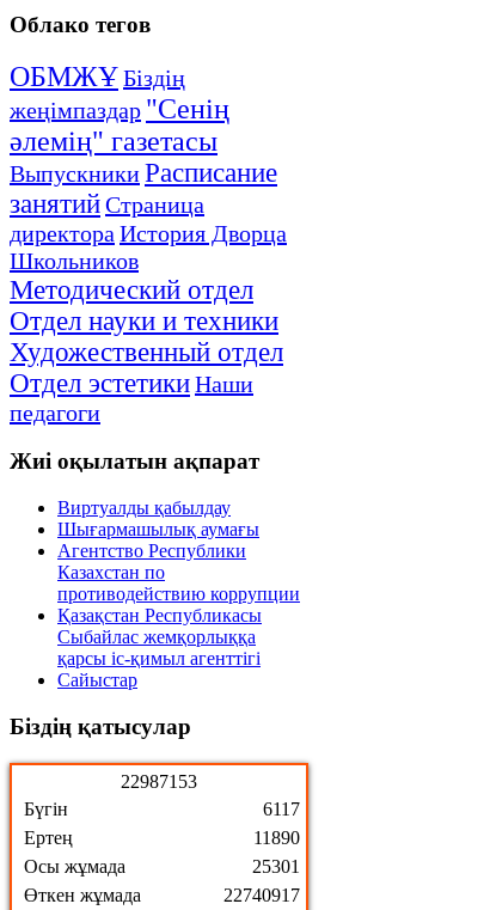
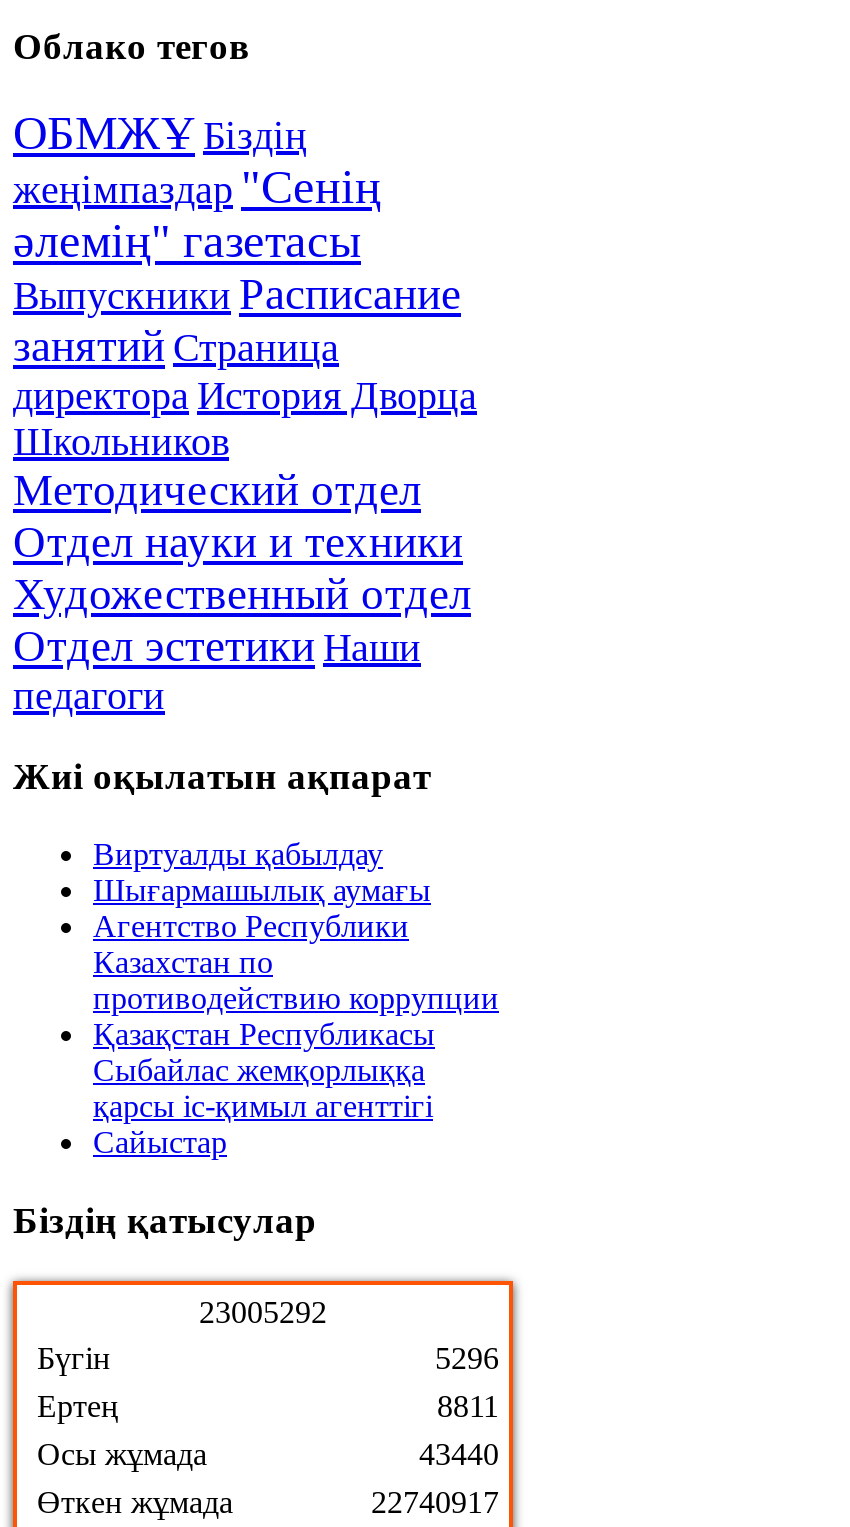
[121,771,197,791] 22987153 -> [199,1294,327,1328] 23005292
[263,798,300,819] 6117 -> [435,1340,499,1374] 5296
[253,827,300,847] 11890 -> [437,1388,499,1422] 8811
[252,856,300,876] 25301 -> [419,1436,499,1470] 43440

